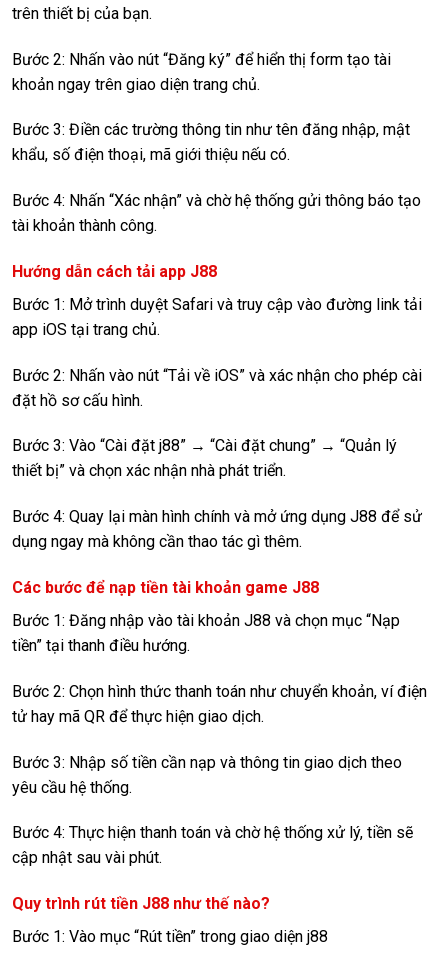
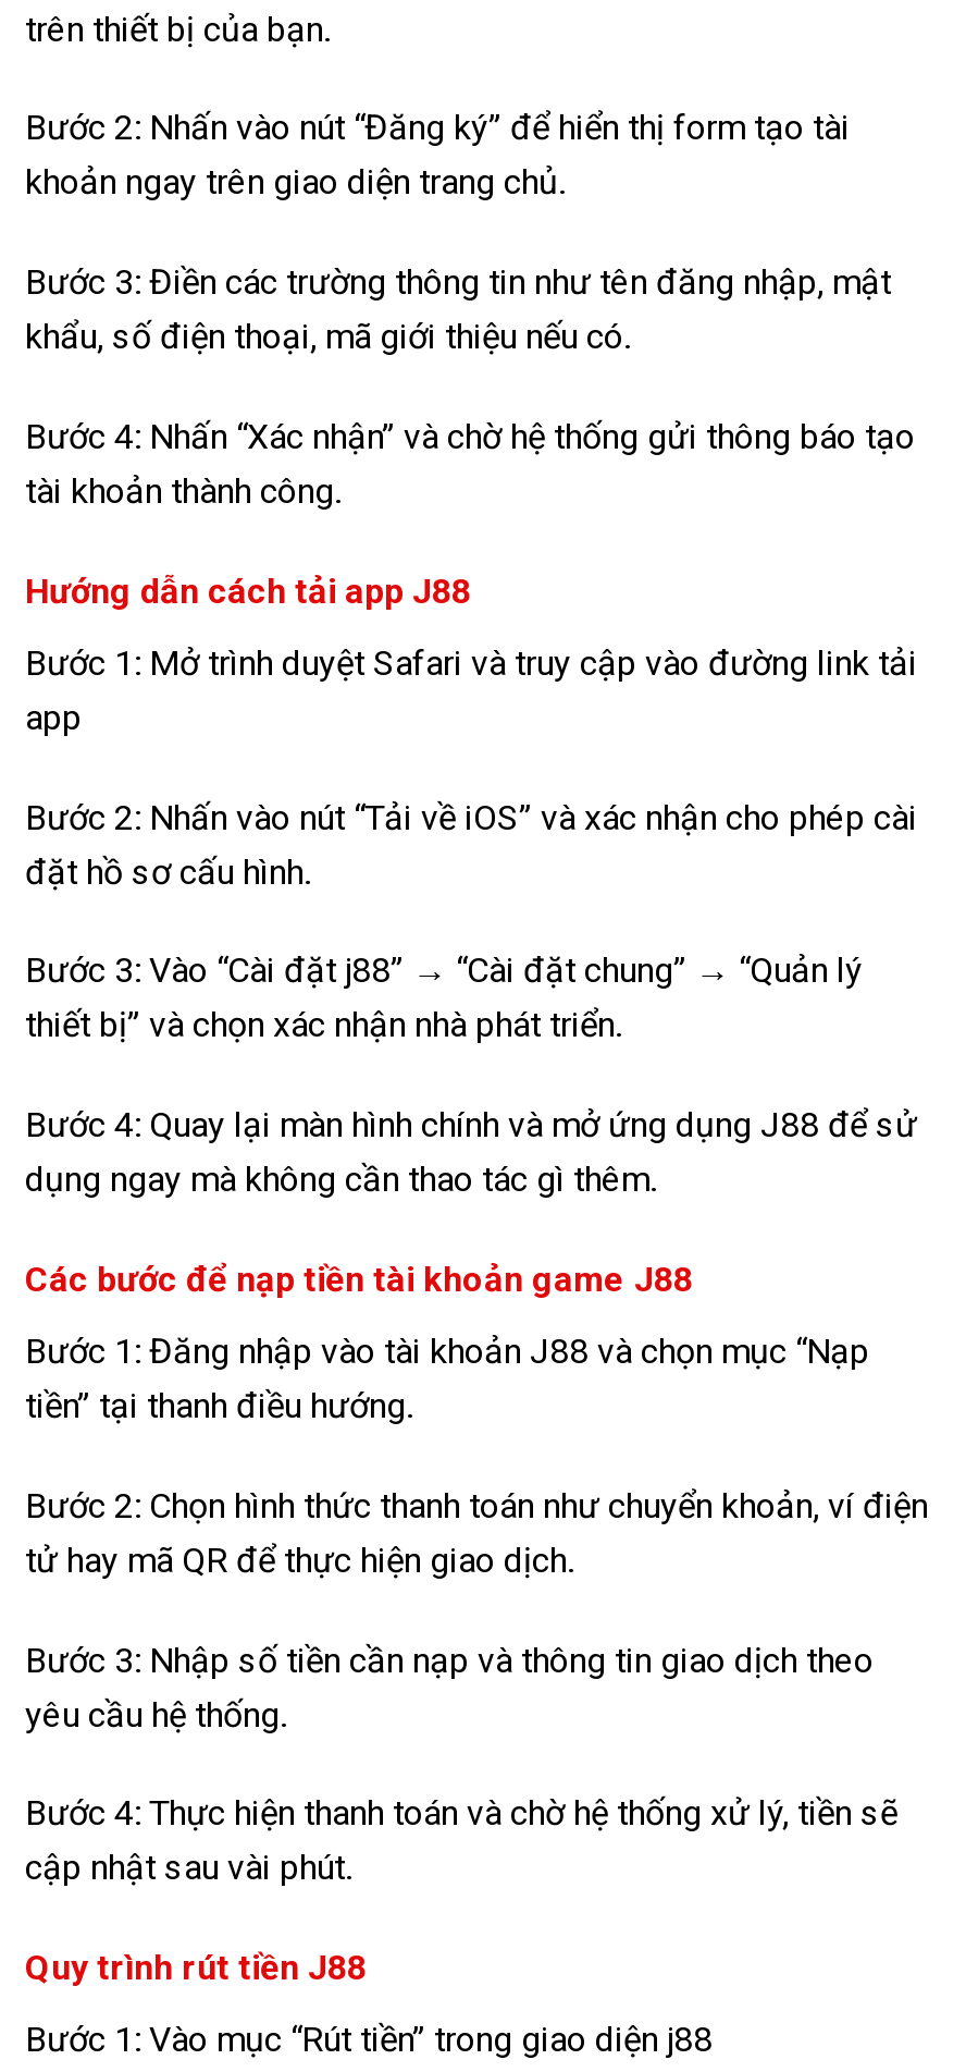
[12,320,160,339] app iOS tại trang chủ. -> [25,697,82,738] app
[12,894,270,913] Quy trình rút tiền J88 như thế nào? -> [25,1947,367,1989] Quy trình rút tiền J88

